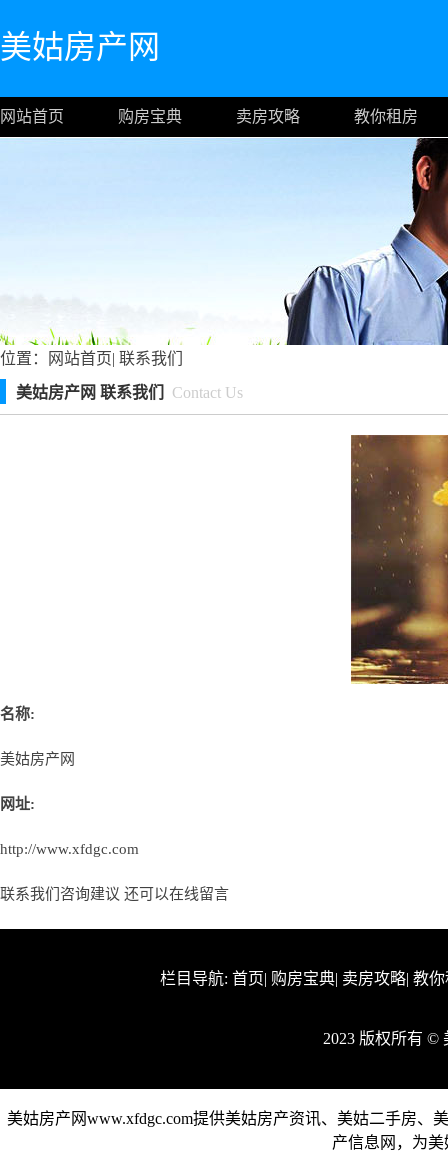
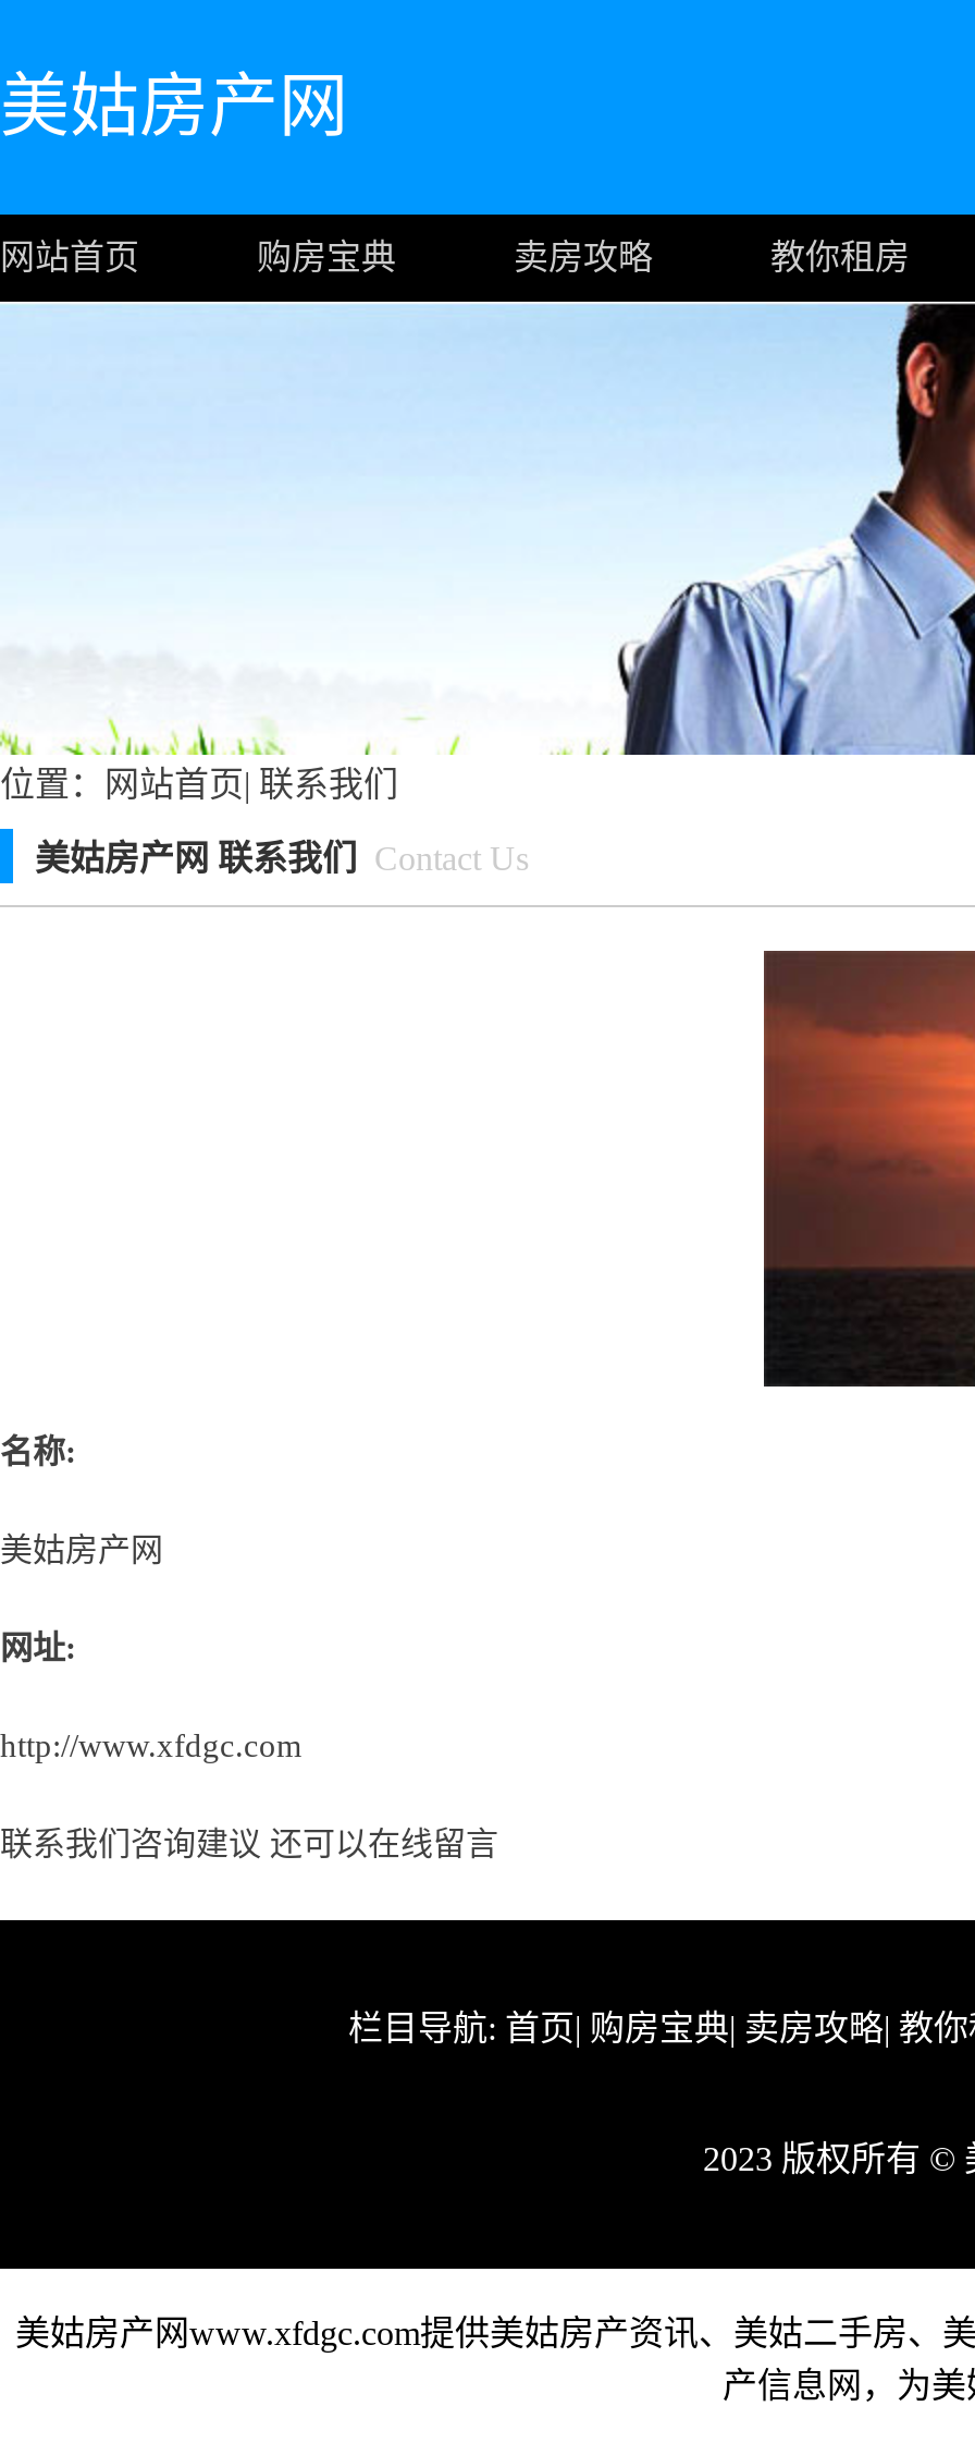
[350,435,445,685] [image] -> [762,951,968,1389] [image]

